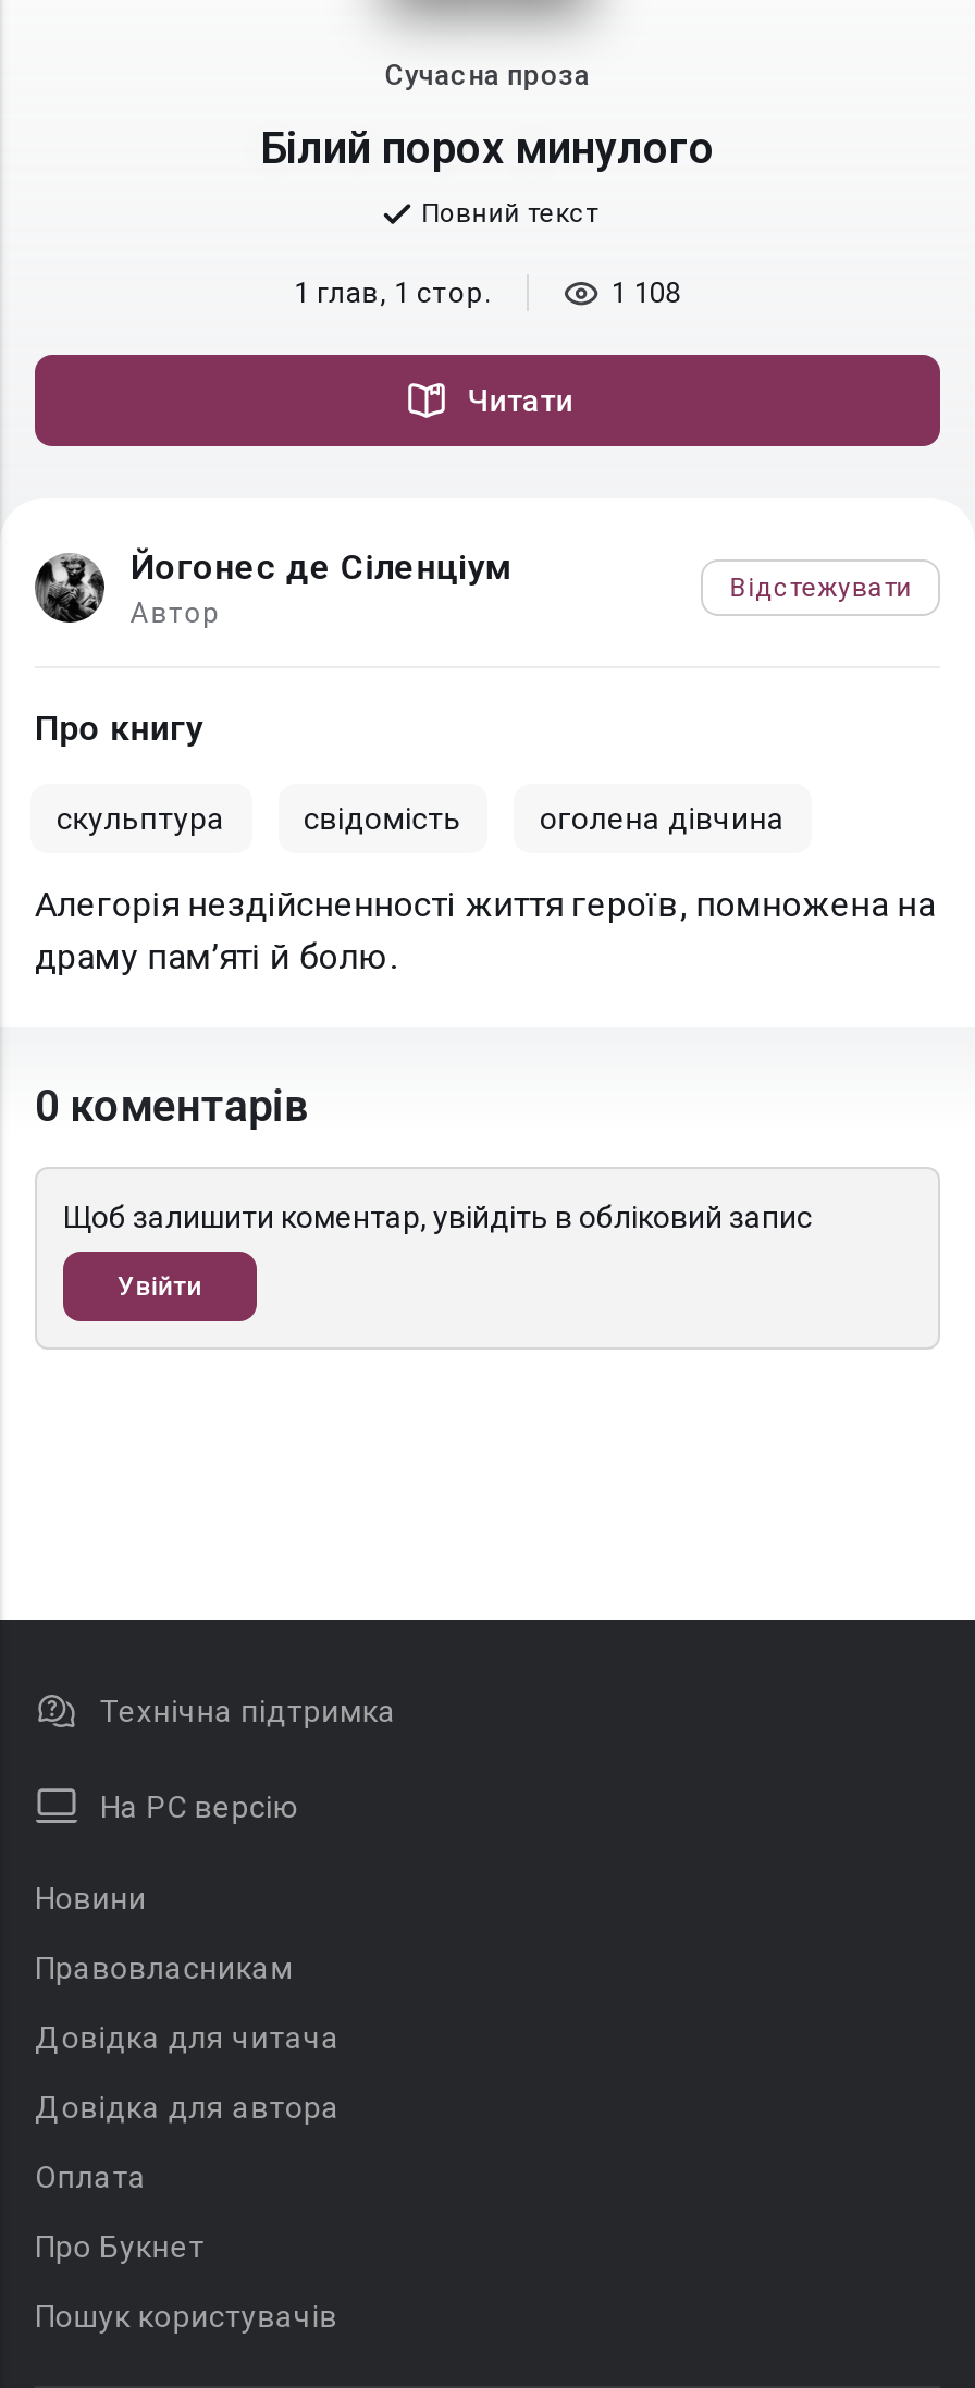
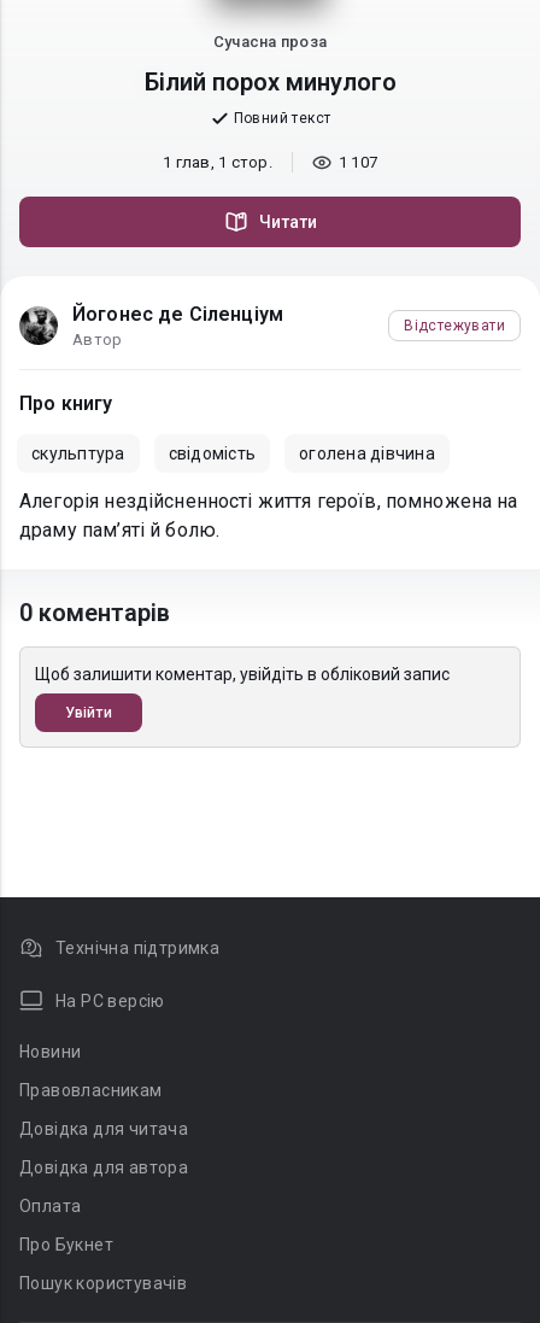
[611,277,681,309] 1 108 -> [338,153,377,171] 1 107

